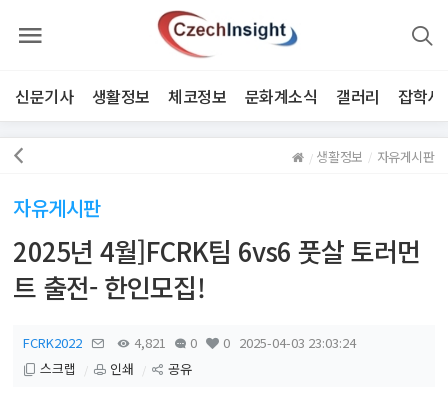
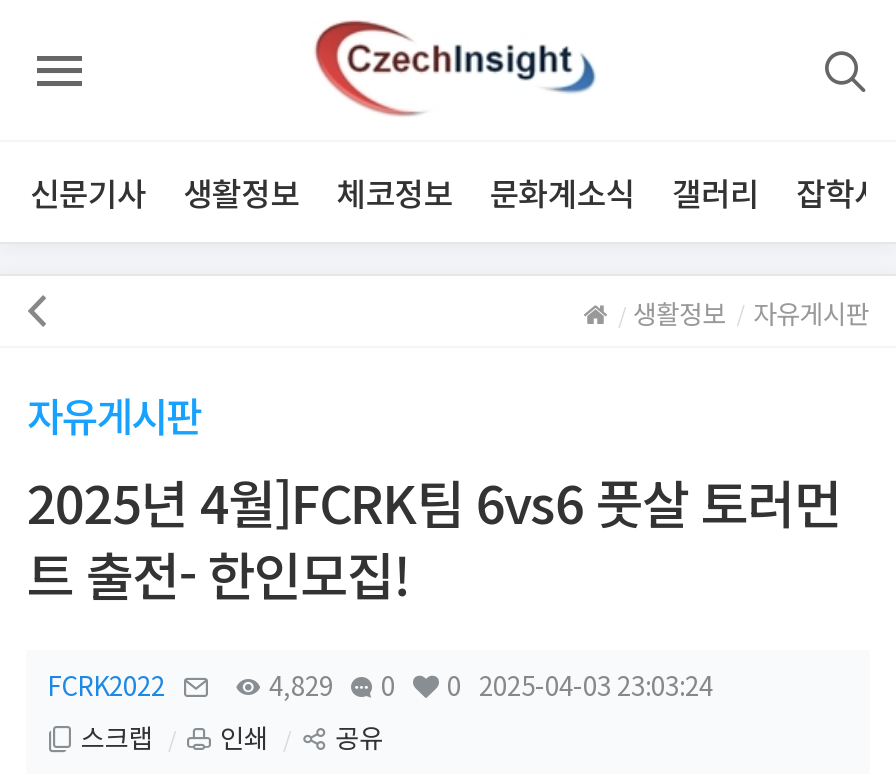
[23,333,356,352] FCRK2022 쪽 4,821 0 0 2025-04-03 23:03:24 -> [47,666,713,704] FCRK2022 쪽 4,829 0 0 2025-04-03 23:03:24

